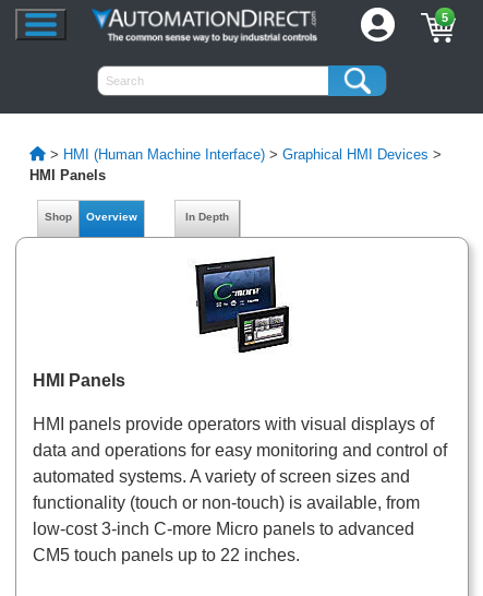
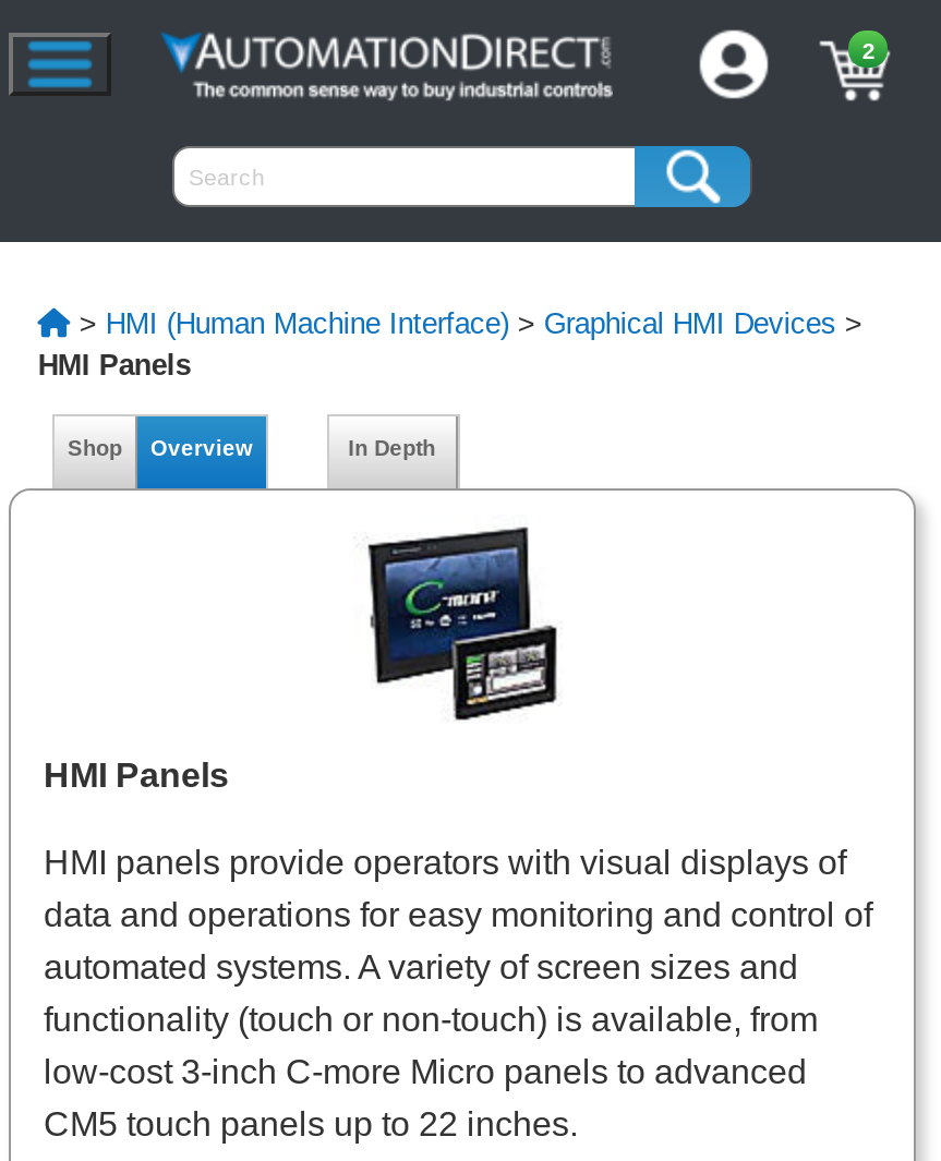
[442,11,448,24] 5 -> [862,37,875,63] 2

